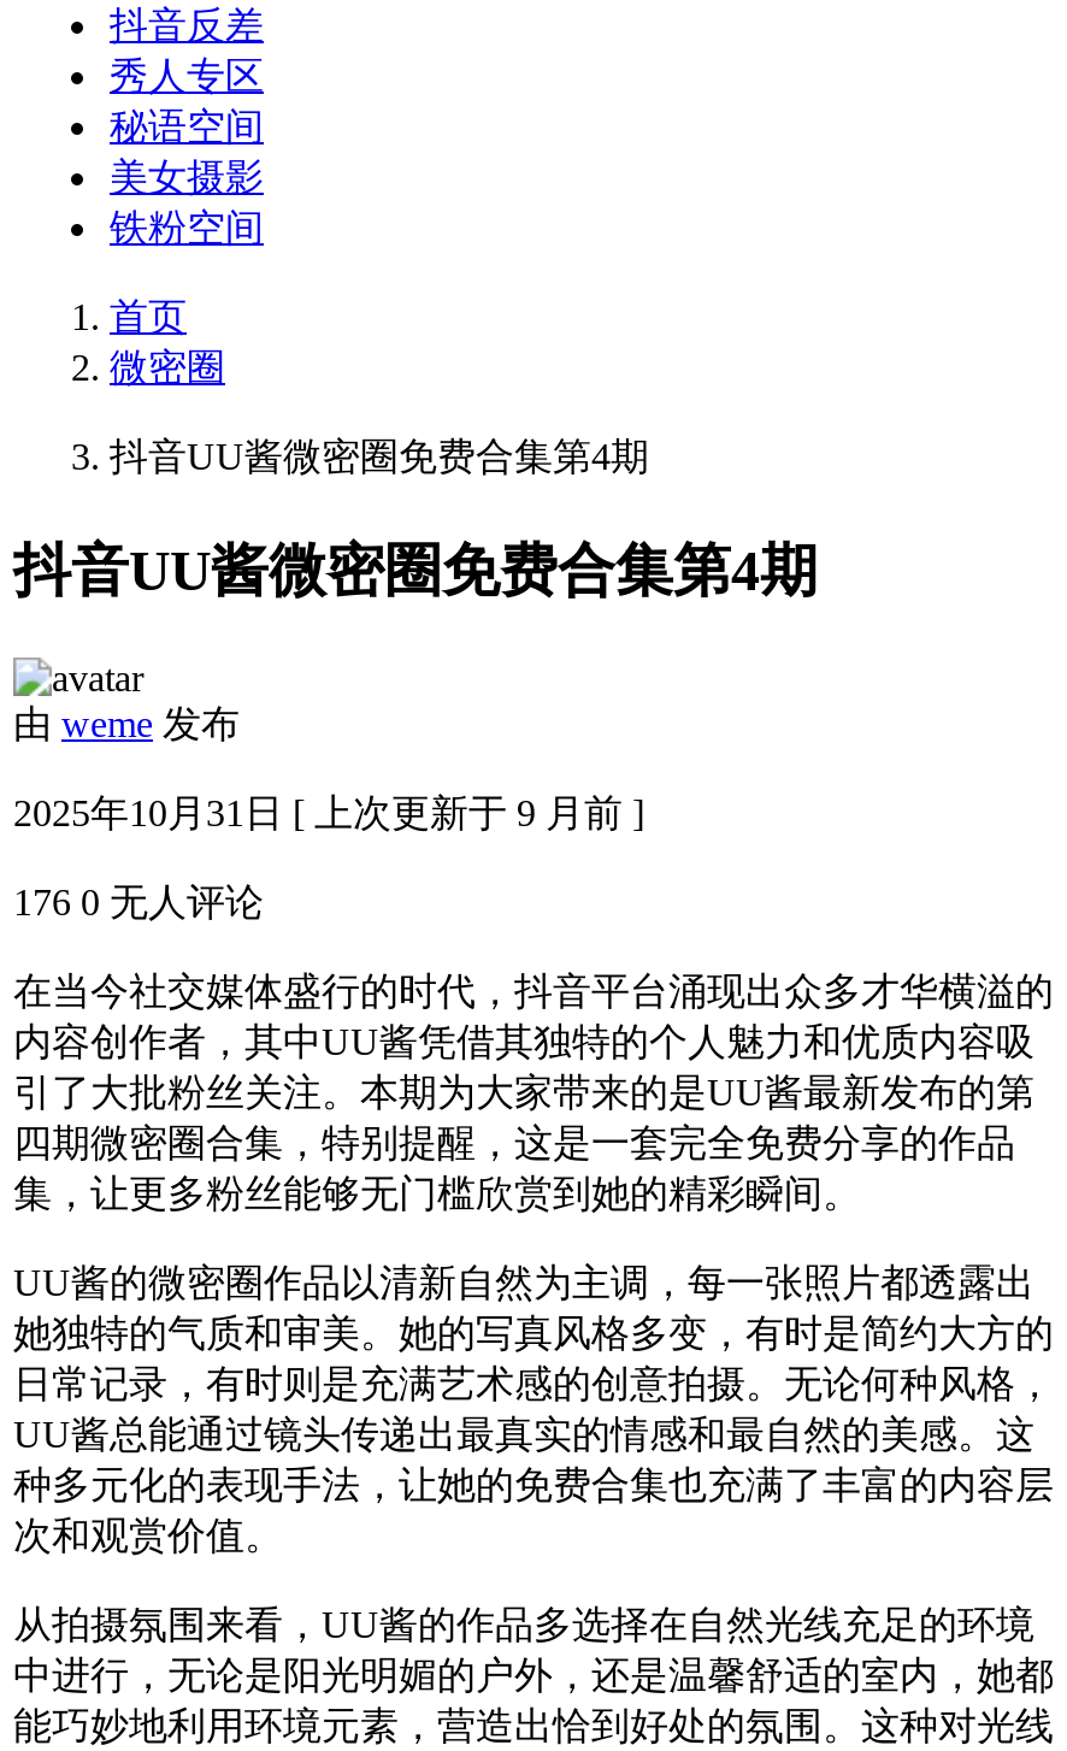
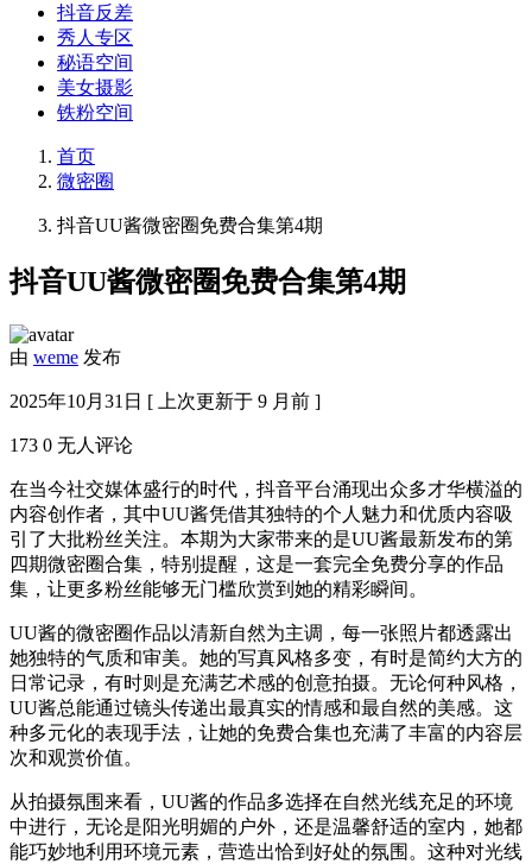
[13,881,264,922] 176 0无人评论 -> [9,434,133,455] 173 0无人评论

